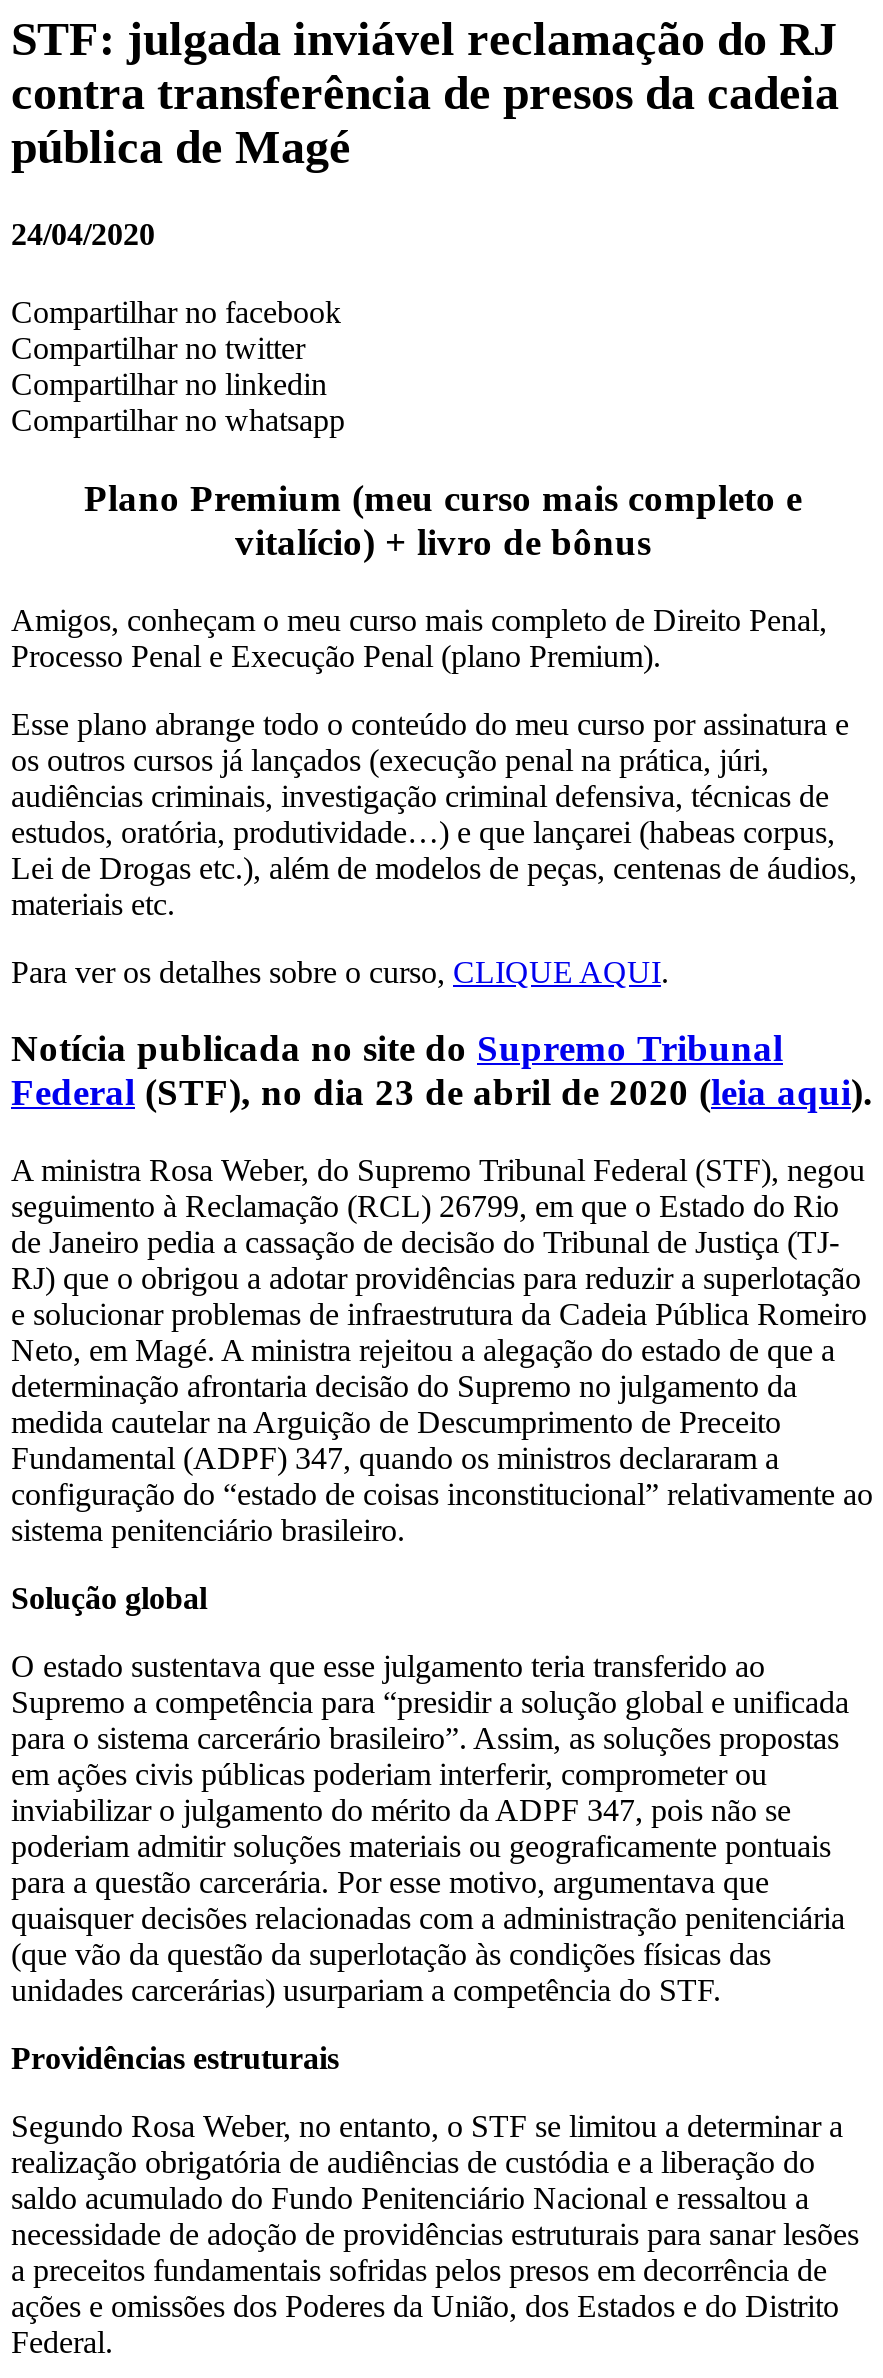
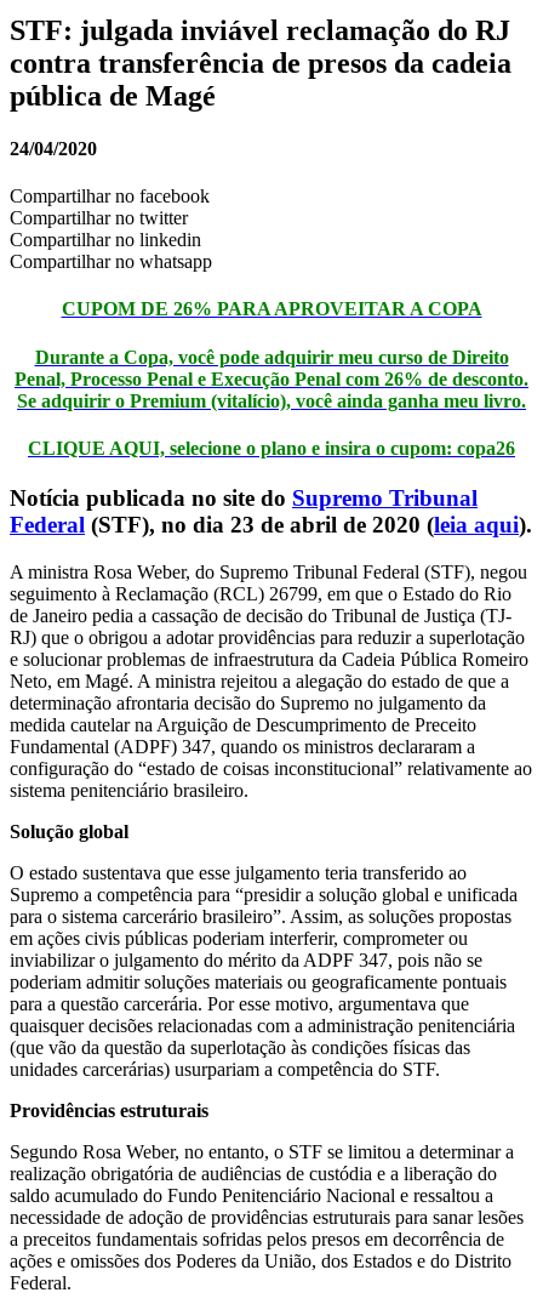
[11,477,857,988] Plano Premium (meu curso mais completo e | vitalício) + livro de bônus | Amigos, conheçam o meu curso mais completo de Direito Penal, | Processo Penal e Execução Penal (plano Premium). | Esse plano abrange todo o conteúdo do meu curso por assinatura e | os outros cursos já lançados (execução penal na prática, júri, | audiências criminais, investigação criminal defensiva, técnicas de | estudos, oratória, produtividade…) e que lançarei (habeas corpus, | Lei de Drogas etc.), além de modelos de peças, centenas de áudios, | materiais etc. | Para ver os detalhes sobre o curso, CLIQUE AQUI. -> [15,299,528,459] CUPOM DE 26% PARA APROVEITAR A COPA | Durante a Copa, você pode adquirir meu curso de Direito | Penal, Processo Penal e Execução Penal com 26% de desconto. | Se adquirir o Premium (vitalício), você ainda ganha meu livro. | CLIQUE AQUI, selecione o plano e insira o cupom: copa26

